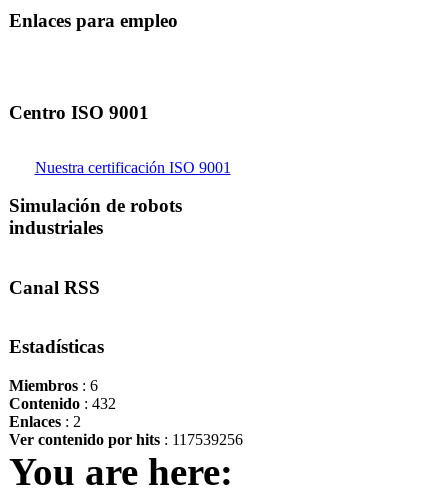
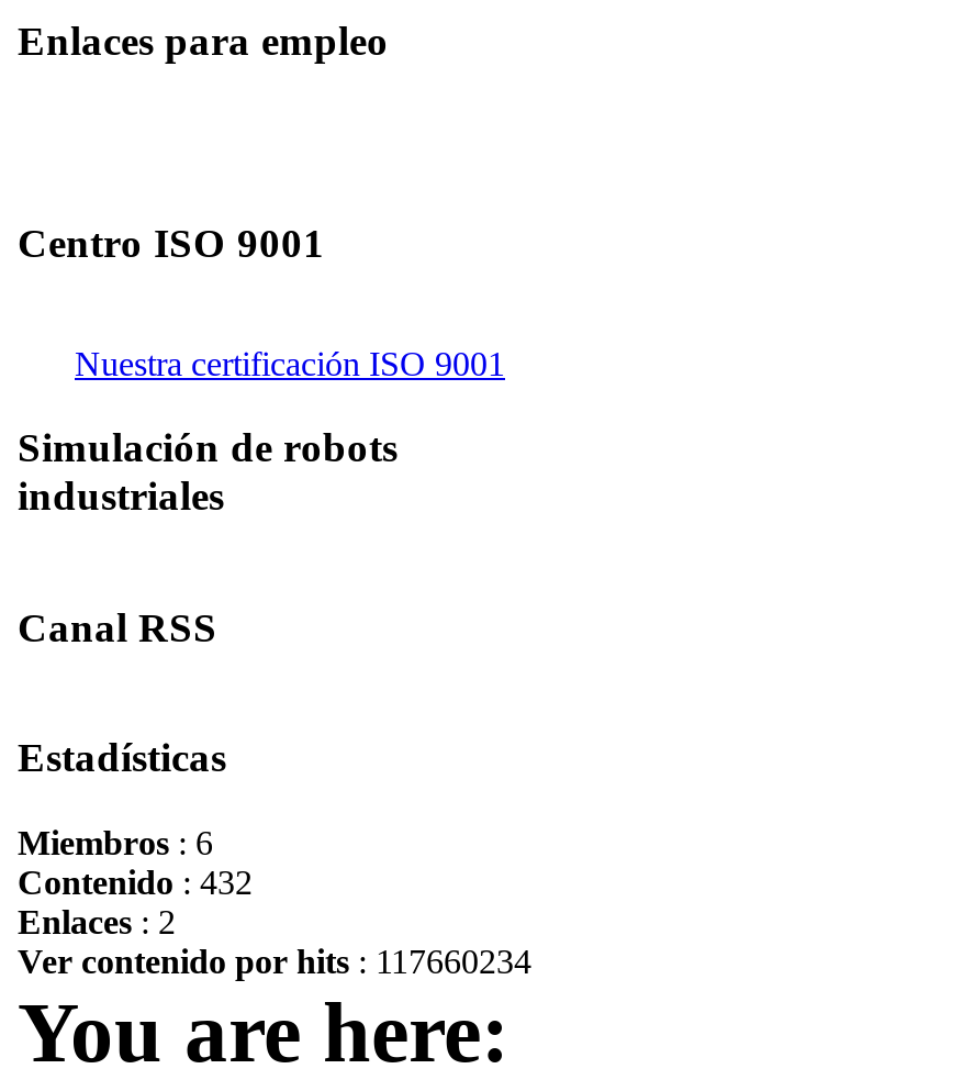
[8,431,242,448] Ver contenido por hits: 117539256 -> [18,942,531,980] Ver contenido por hits: 117660234

